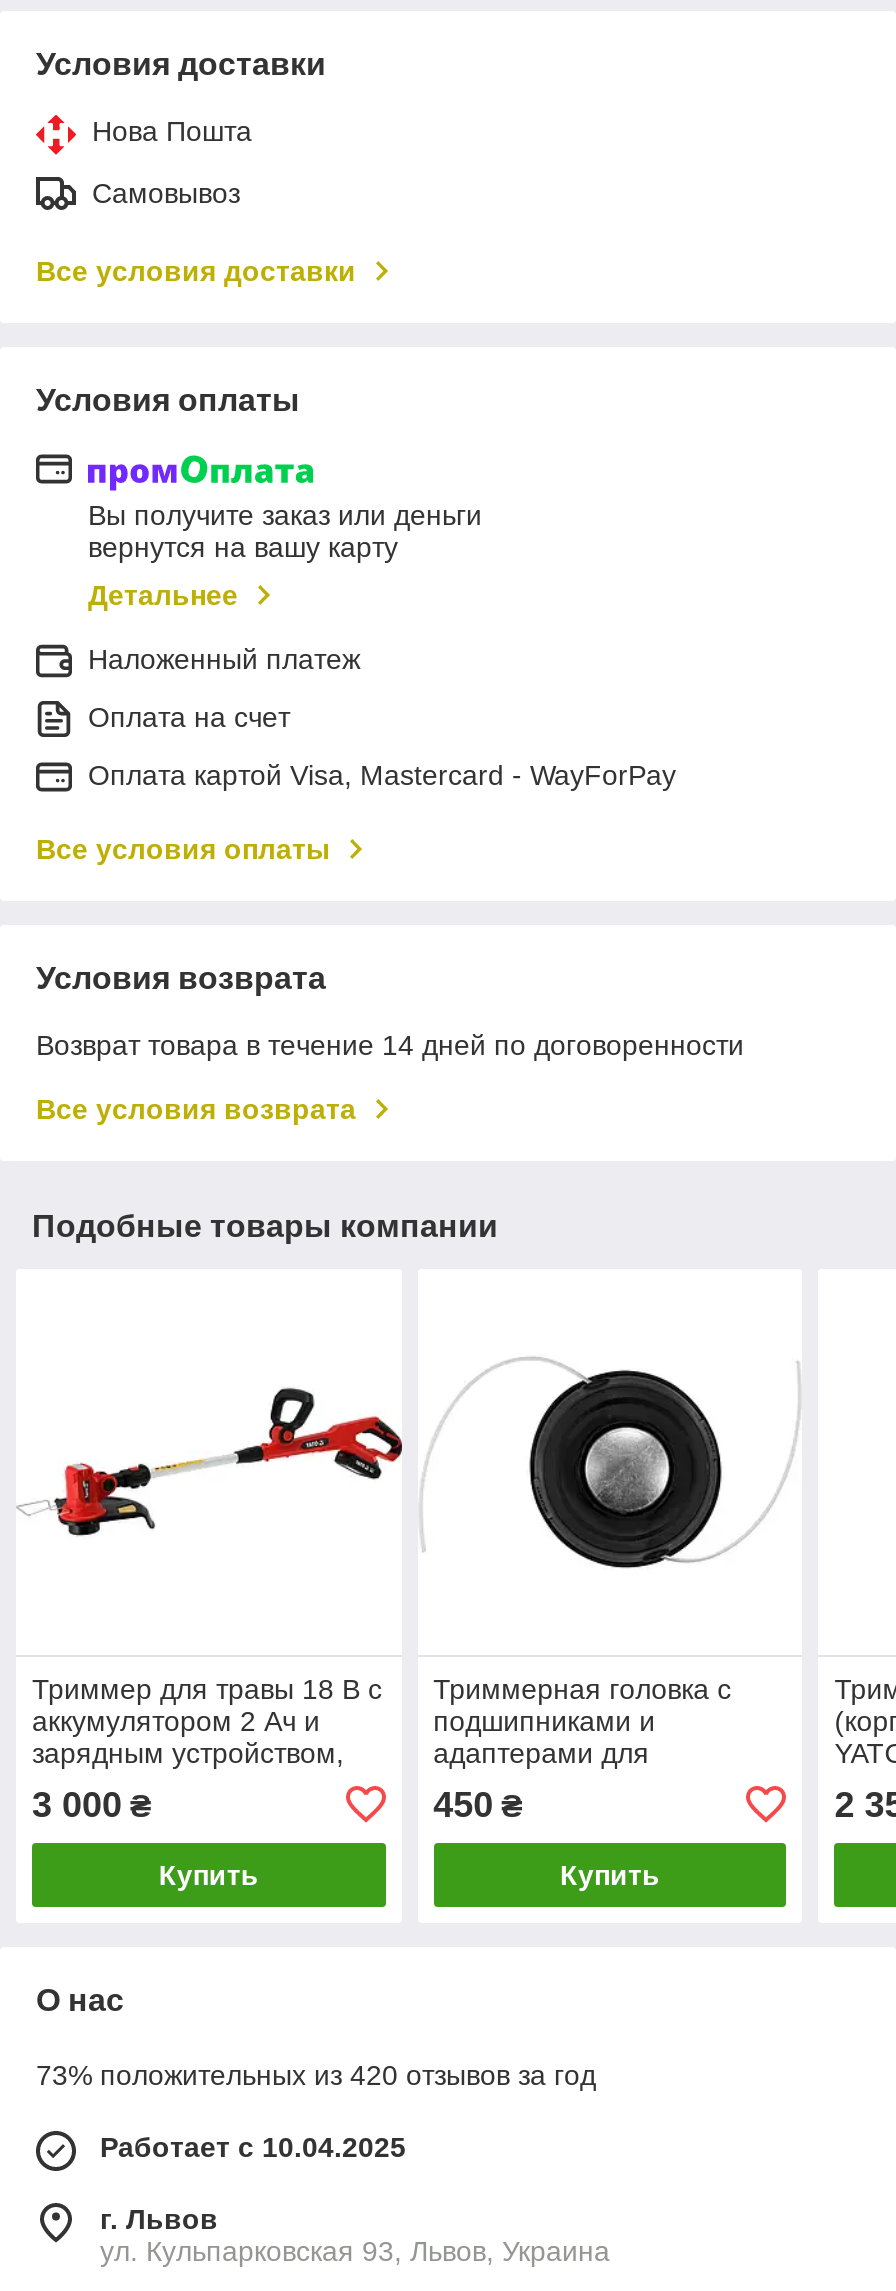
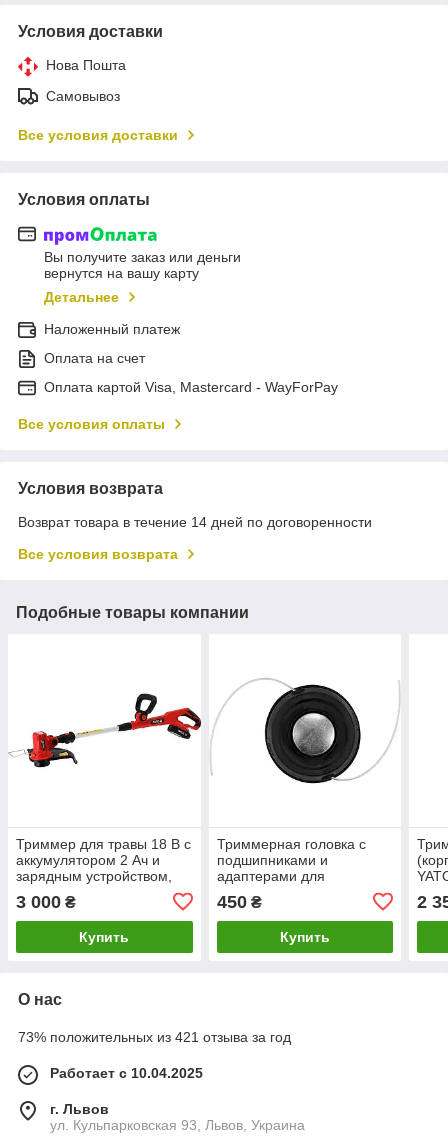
[36,2059,596,2091] 73% положительных из 420 отзывов за год -> [18,1029,291,1045] 73% положительных из 421 отзыва за год

